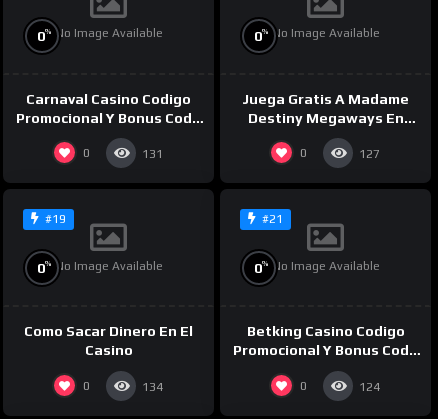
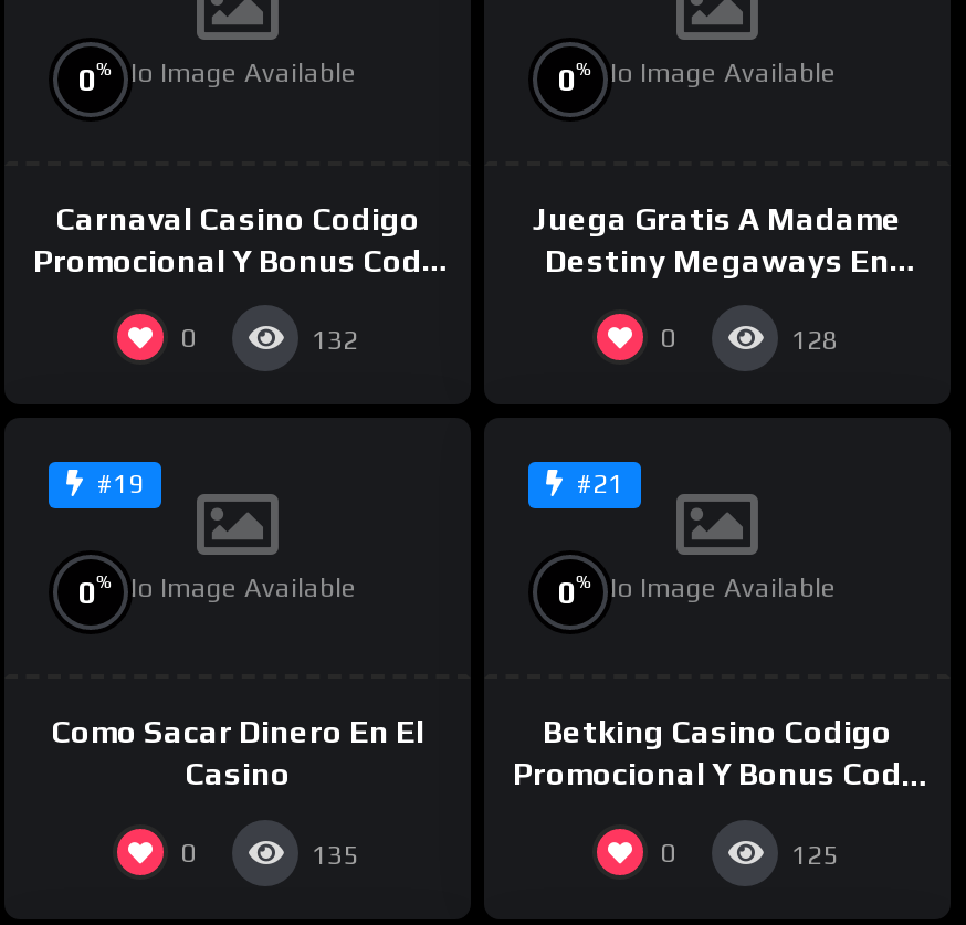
[142,147,163,161] 131 -> [312,324,358,355] 132
[359,147,380,161] 127 -> [791,324,838,355] 128
[142,380,163,394] 134 -> [312,839,358,870] 135
[359,380,380,394] 124 -> [791,839,838,870] 125

